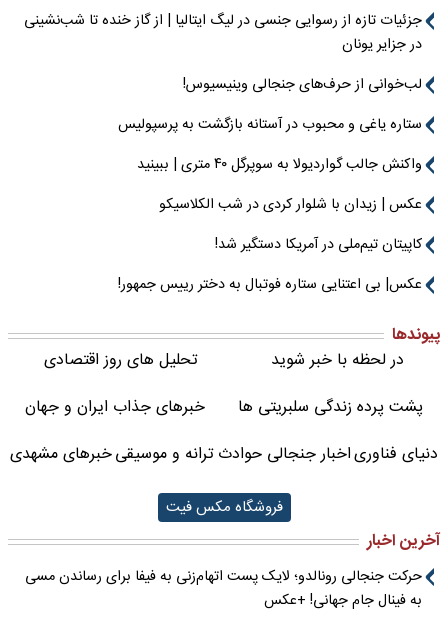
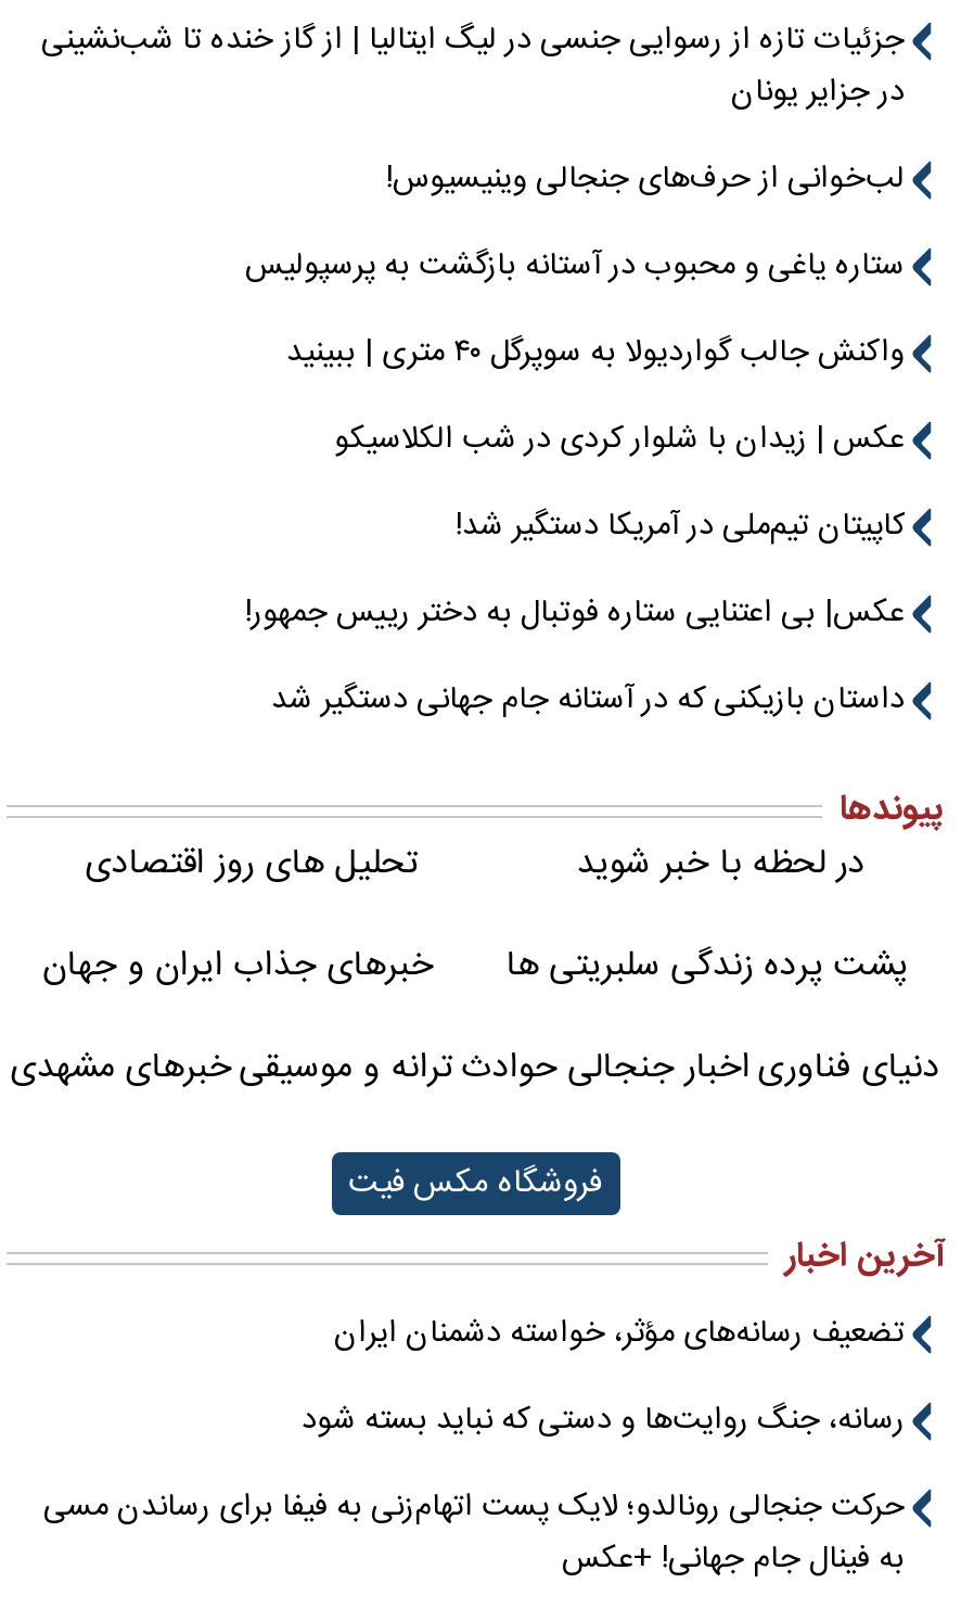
none -> [271,676,905,728] داستان بازیکنی که در آستانه جام جهانی دستگیر شد
none -> [302,1310,905,1448] تضعیف رسانه‌های مؤثر، خواسته دشمنان ایران | رسانه، جنگ روایت‌ها و دستی که نباید بسته شود

